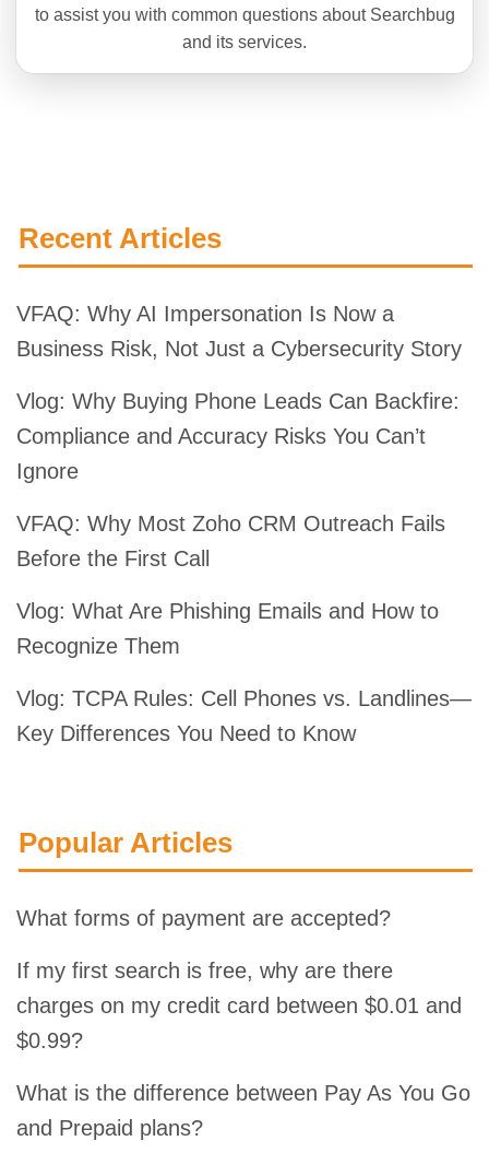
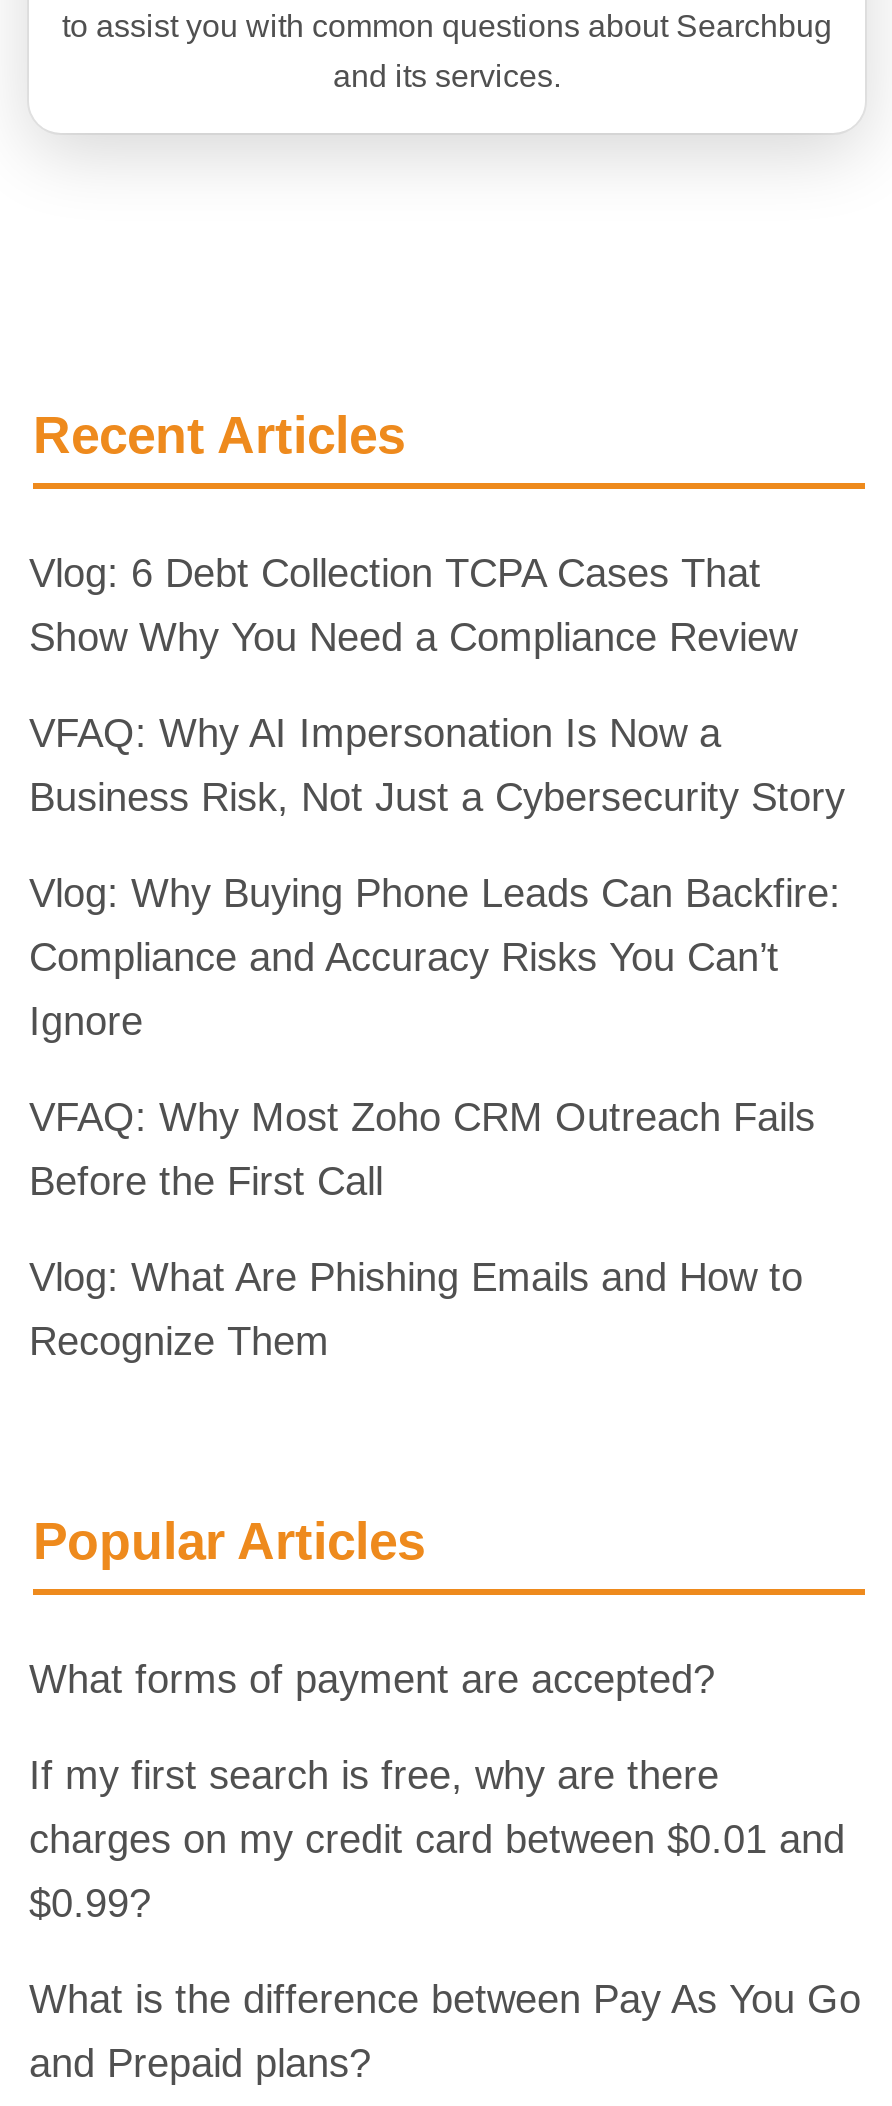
none -> [29,551,797,659] Vlog: 6 Debt Collection TCPA Cases That | Show Why You Need a Compliance Review
moved [16,302,462,658] -> [29,711,845,1363]: VFAQ: Why AI Impersonation Is Now a | Business Risk, Not Just a Cybersecurity Story | Vlog: Why Buying Phone Leads Can Backfire: | ... | Vlog: What Are Phishing Emails and How to | Recognize Them
[16,686,472,745] Vlog: TCPA Rules: Cell Phones vs. Landlines— | Key Differences You Need to Know -> none

